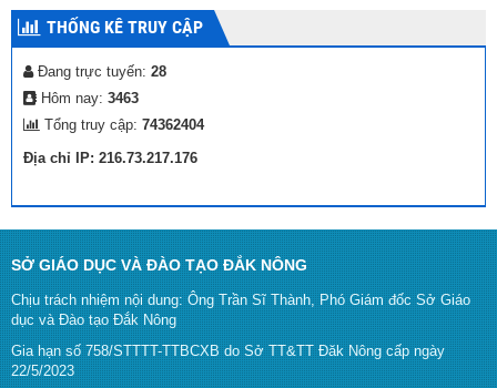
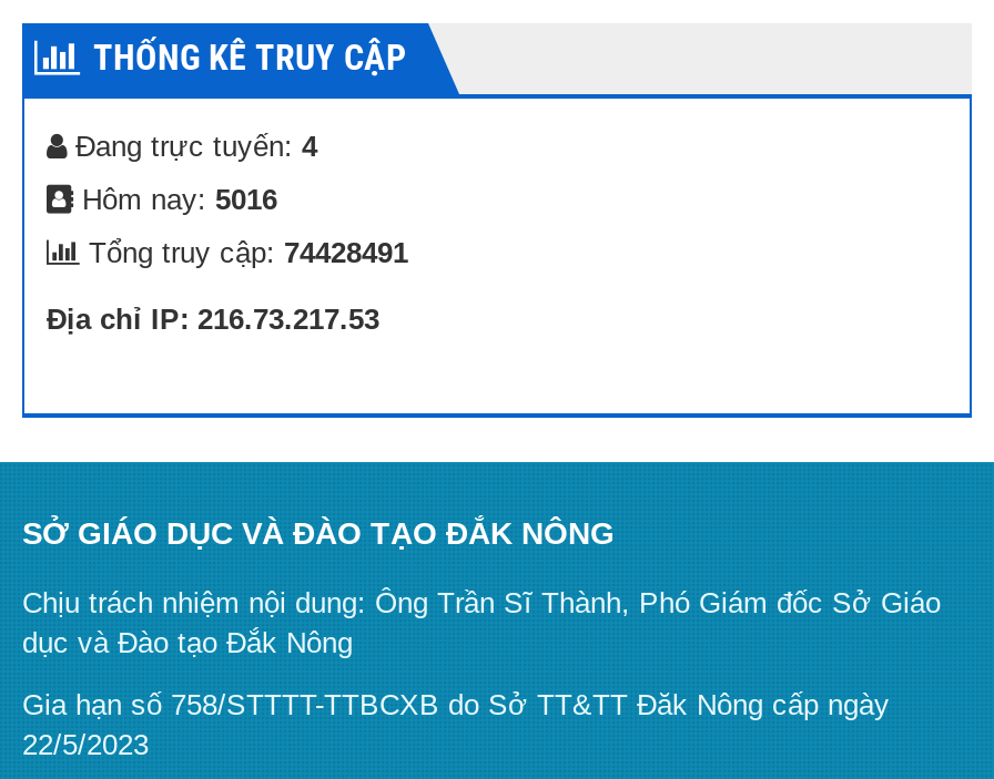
[33,64,166,80] Đang trực tuyến: 28 -> [67,131,317,164] Đang trực tuyến: 4
[37,90,139,107] Hôm nay: 3463 -> [73,184,277,217] Hôm nay: 5016
[40,117,204,134] Tổng truy cập: 74362404 -> [80,237,408,270] Tổng truy cập: 74428491
[23,150,197,167] Địa chỉ IP: 216.73.217.176 -> [47,304,379,337] Địa chỉ IP: 216.73.217.53

